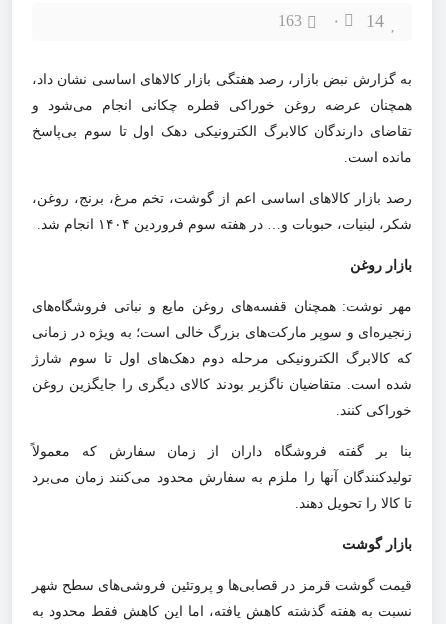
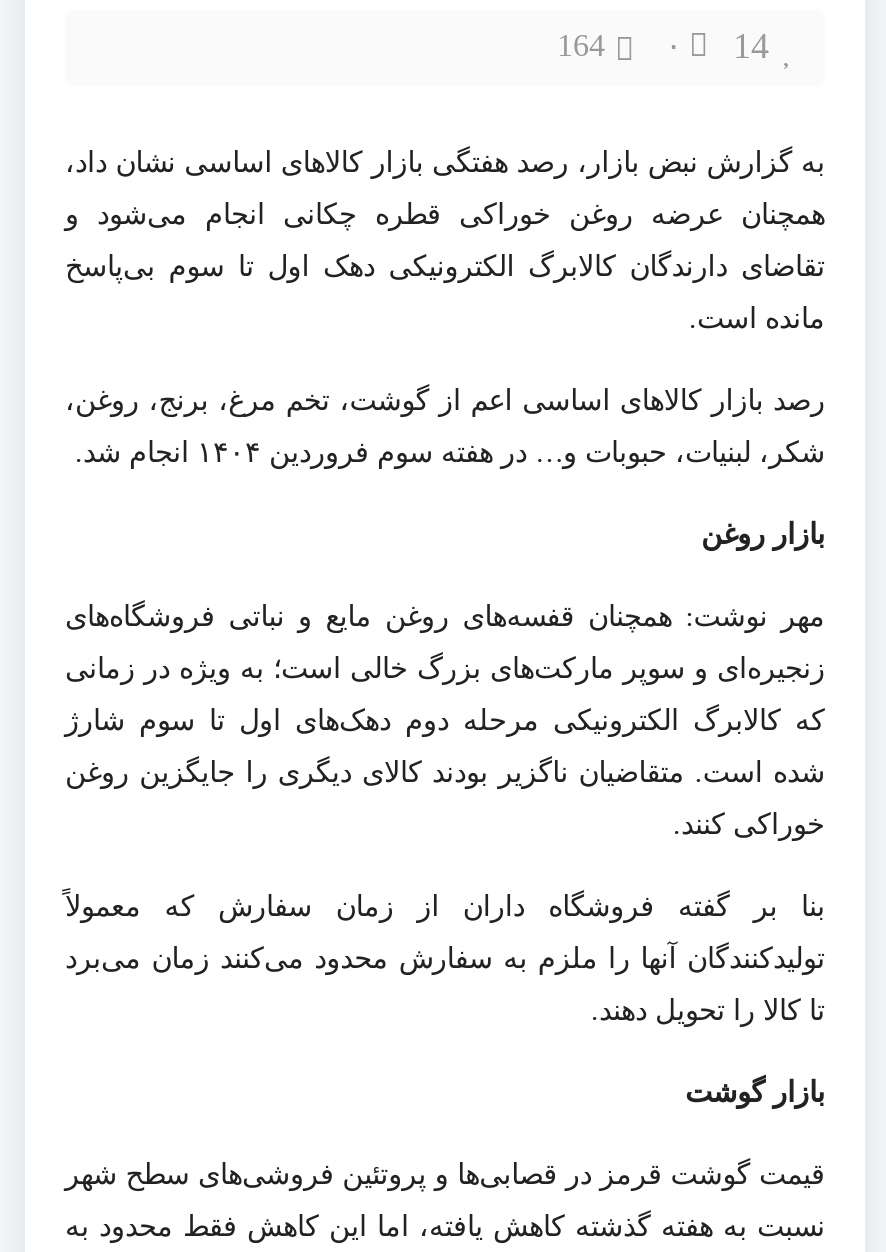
[278,12,302,29] 163 -> [557,29,605,63] 164

